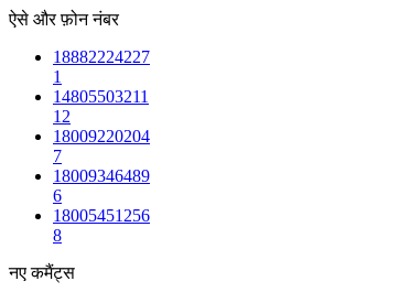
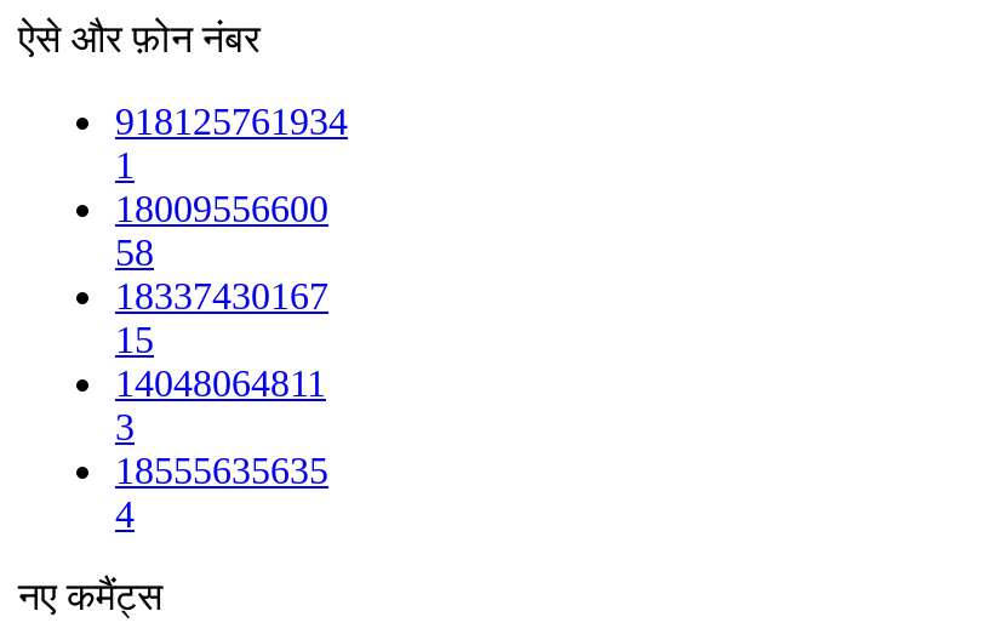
[53,47,150,66] 18882224227 -> [115,100,348,142] 918125761934
[53,87,149,106] 14805503211 -> [115,188,328,229] 18009556600
[53,107,71,126] 12 -> [115,231,154,273] 58
[53,127,150,145] 18009220204 -> [115,275,328,316] 18337430167
[53,146,62,165] 7 -> [115,319,154,360] 15
[53,166,150,185] 18009346489 -> [115,362,326,403] 14048064811
[53,186,62,205] 6 -> [115,406,135,447] 3
[53,206,150,225] 18005451256 -> [115,449,328,491] 18555635635
[53,226,62,245] 8 -> [115,493,135,534] 4

